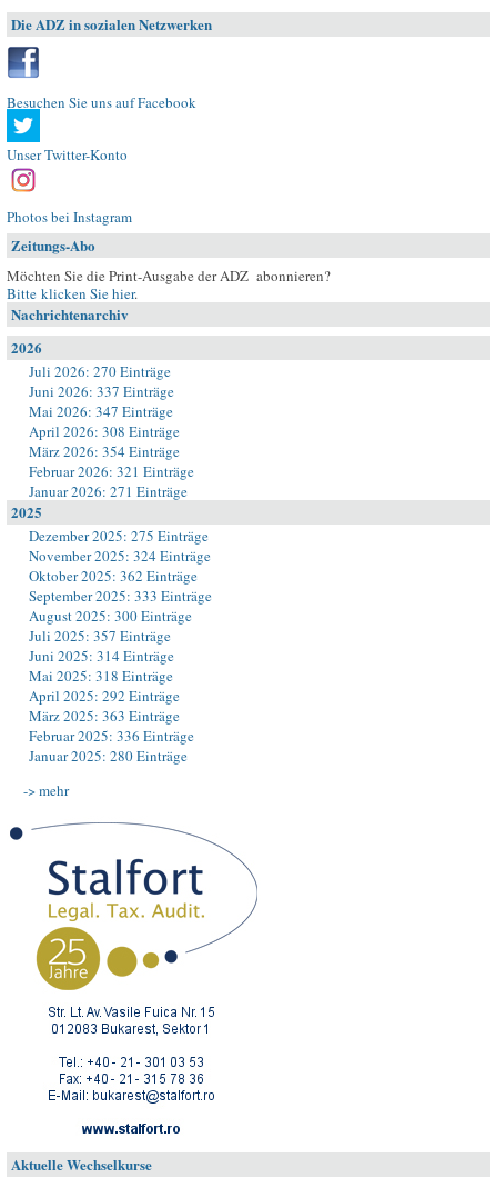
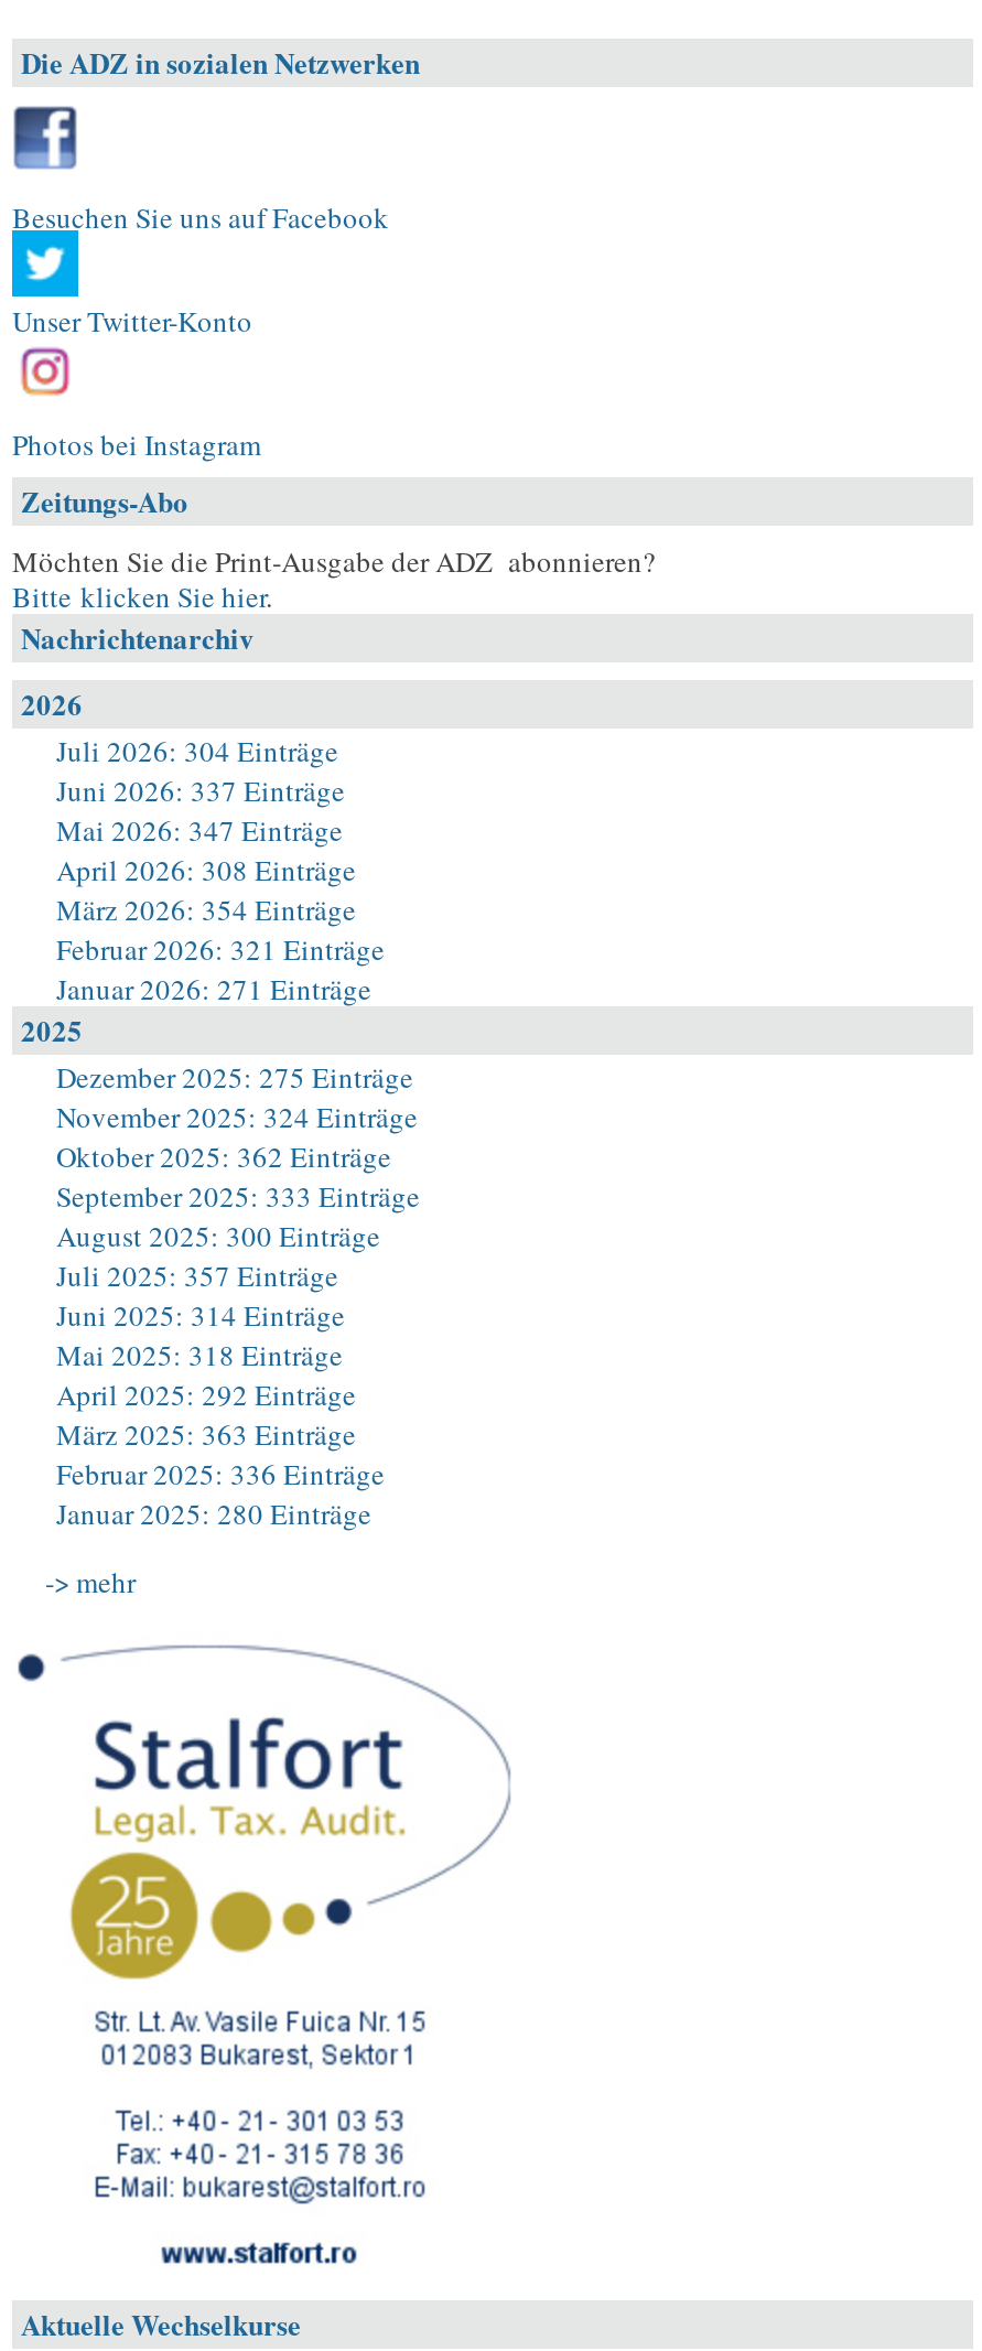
[29,361,171,381] Juli 2026: 270 Einträge -> [56,731,338,770] Juli 2026: 304 Einträge

